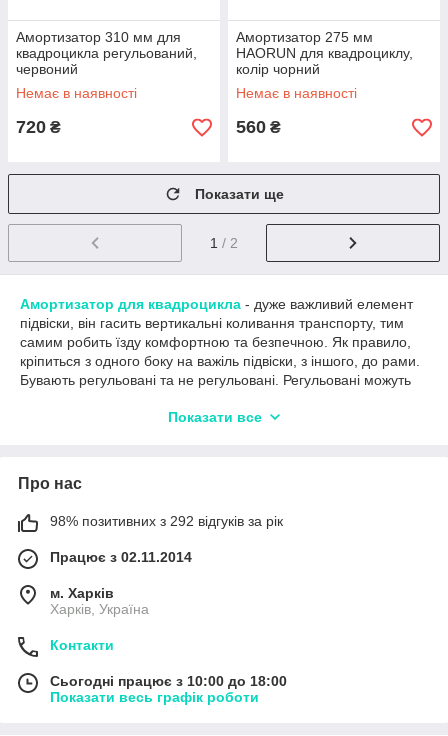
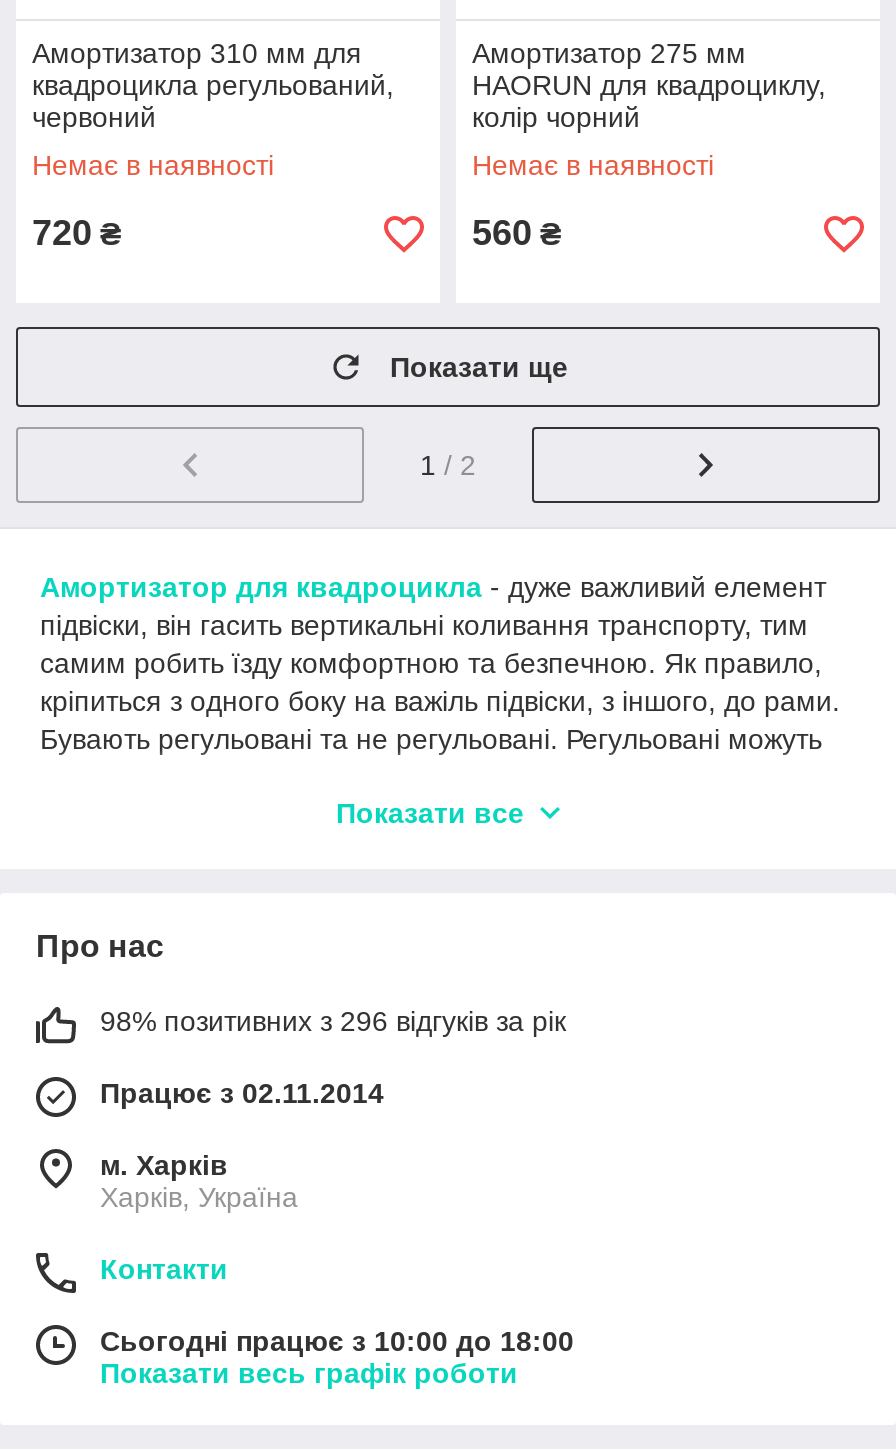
[50,513,283,529] 98% позитивних з 292 відгуків за рік -> [100,1005,566,1037] 98% позитивних з 296 відгуків за рік

